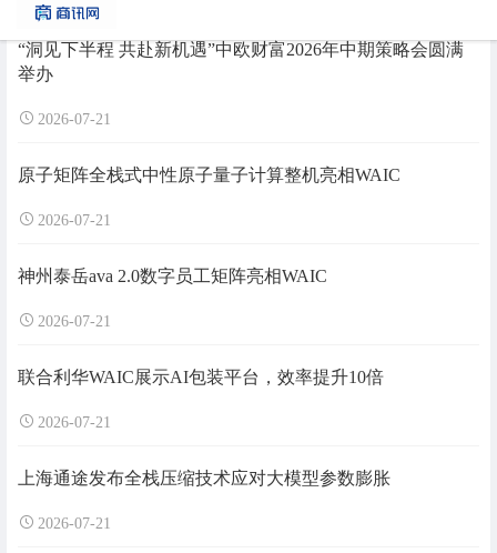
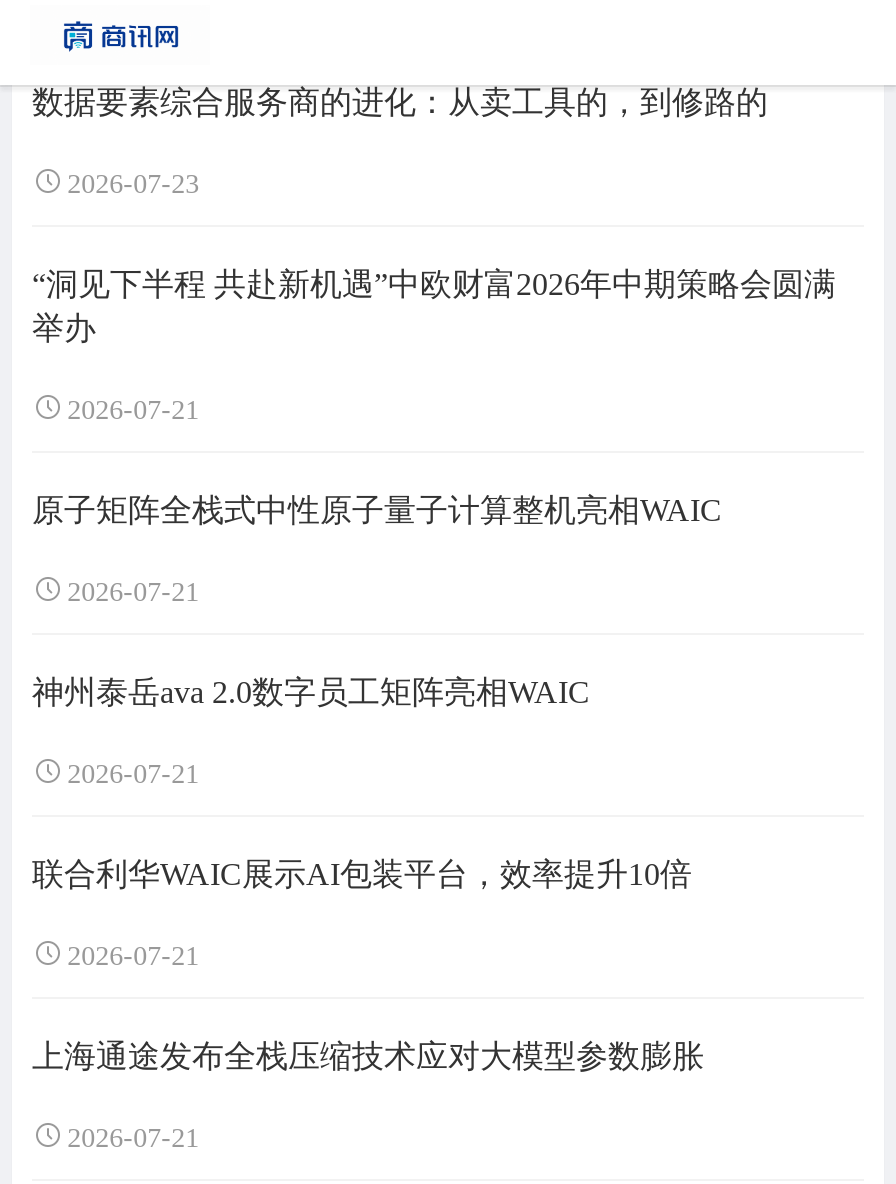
none -> [32,85,768,199] 数据要素综合服务商的进化：从卖工具的，到修路的 | 2026-07-23

